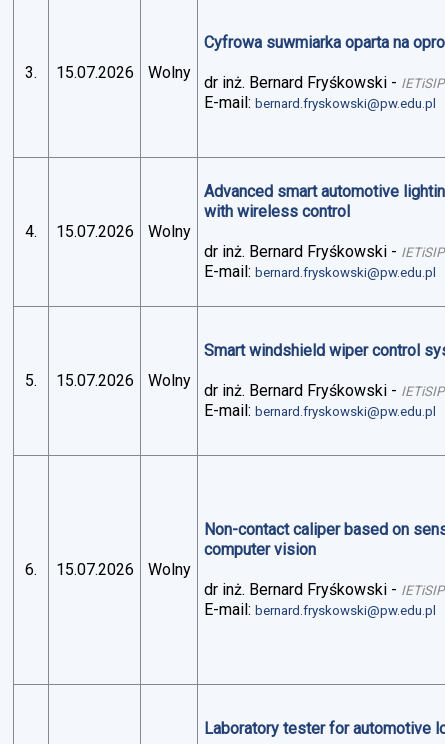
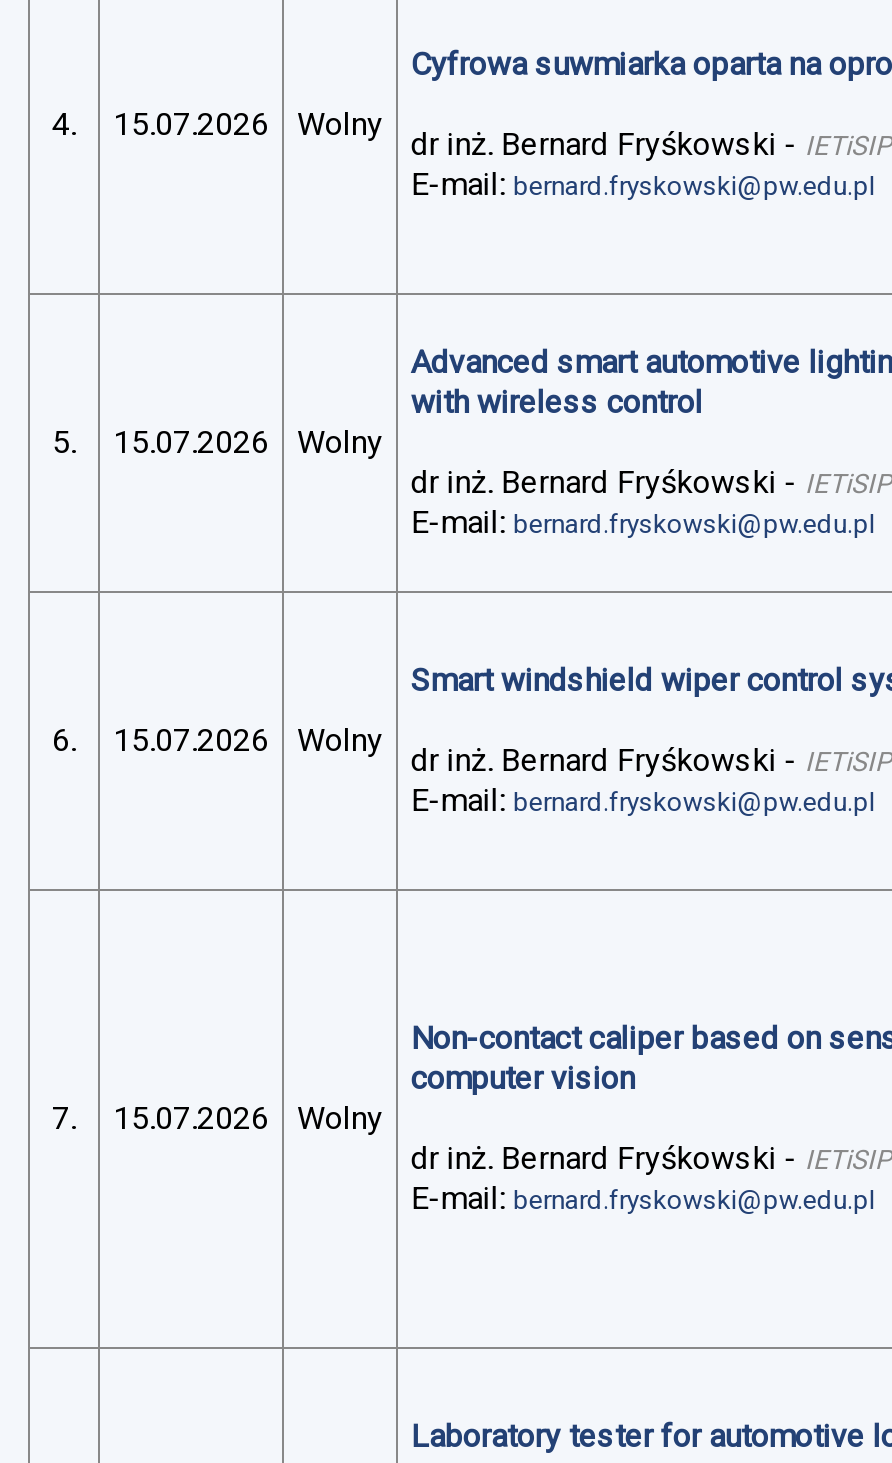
[25,63,190,82] 3. 15.07.2026 Wolny -> [52,104,383,142] 4. 15.07.2026 Wolny
[25,222,190,241] 4. 15.07.2026 Wolny -> [52,422,383,460] 5. 15.07.2026 Wolny
[25,371,190,390] 5. 15.07.2026 Wolny -> [52,720,383,758] 6. 15.07.2026 Wolny
[25,560,190,579] 6. 15.07.2026 Wolny -> [52,1098,383,1136] 7. 15.07.2026 Wolny

